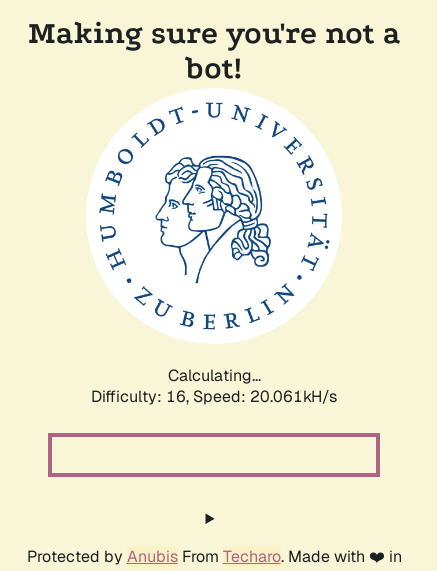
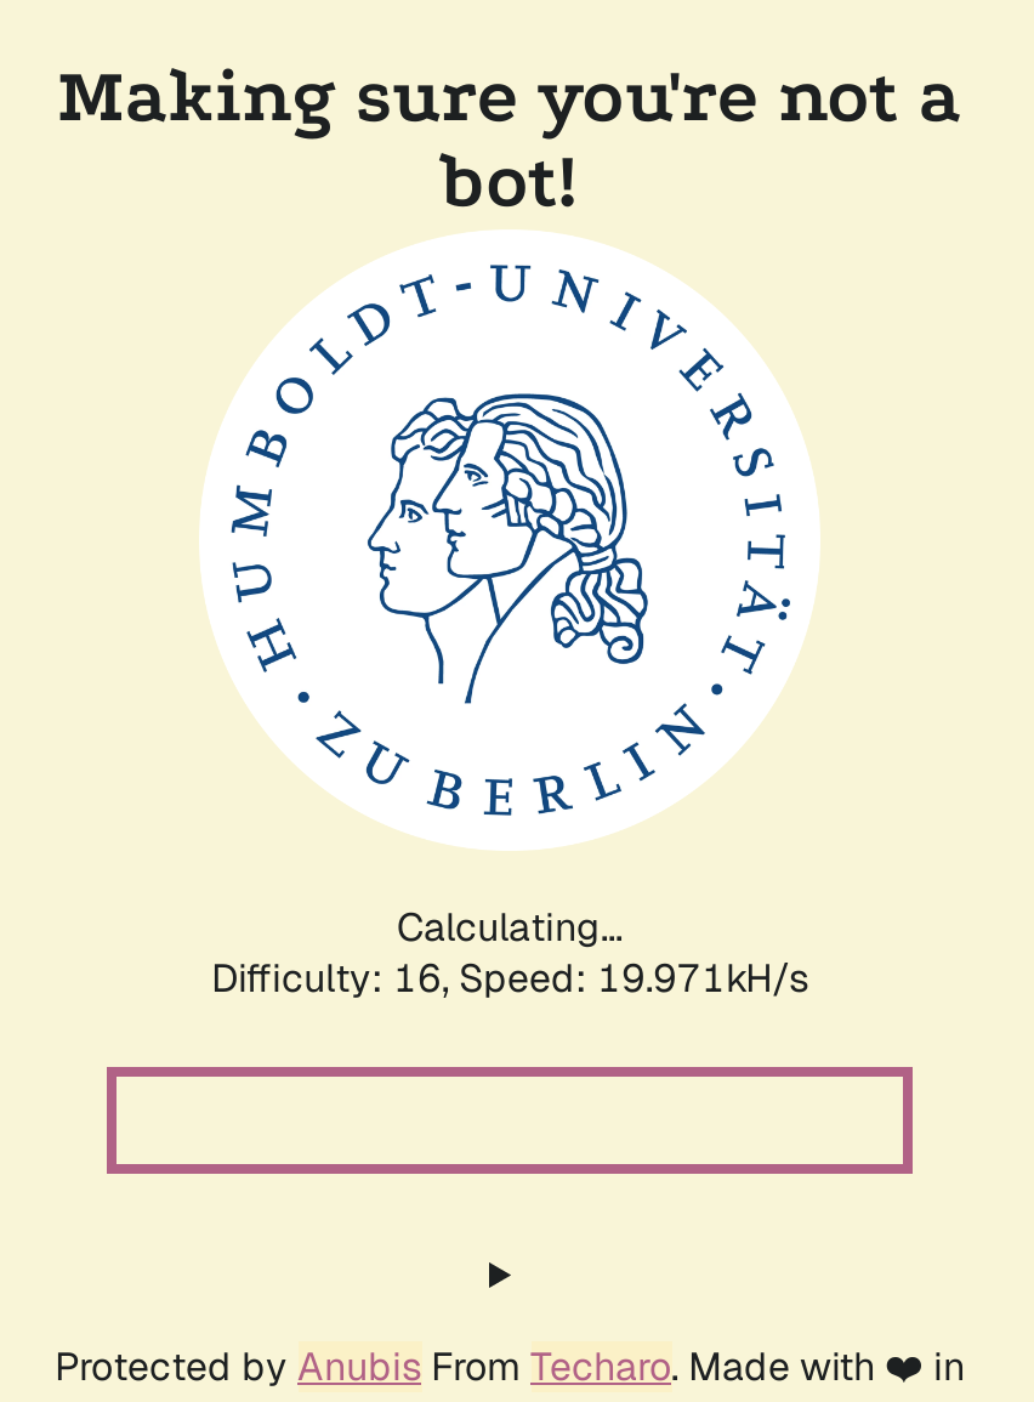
[91,386,337,407] Difficulty: 16, Speed: 20.061kH/s -> [211,953,808,1004] Difficulty: 16, Speed: 19.971kH/s

